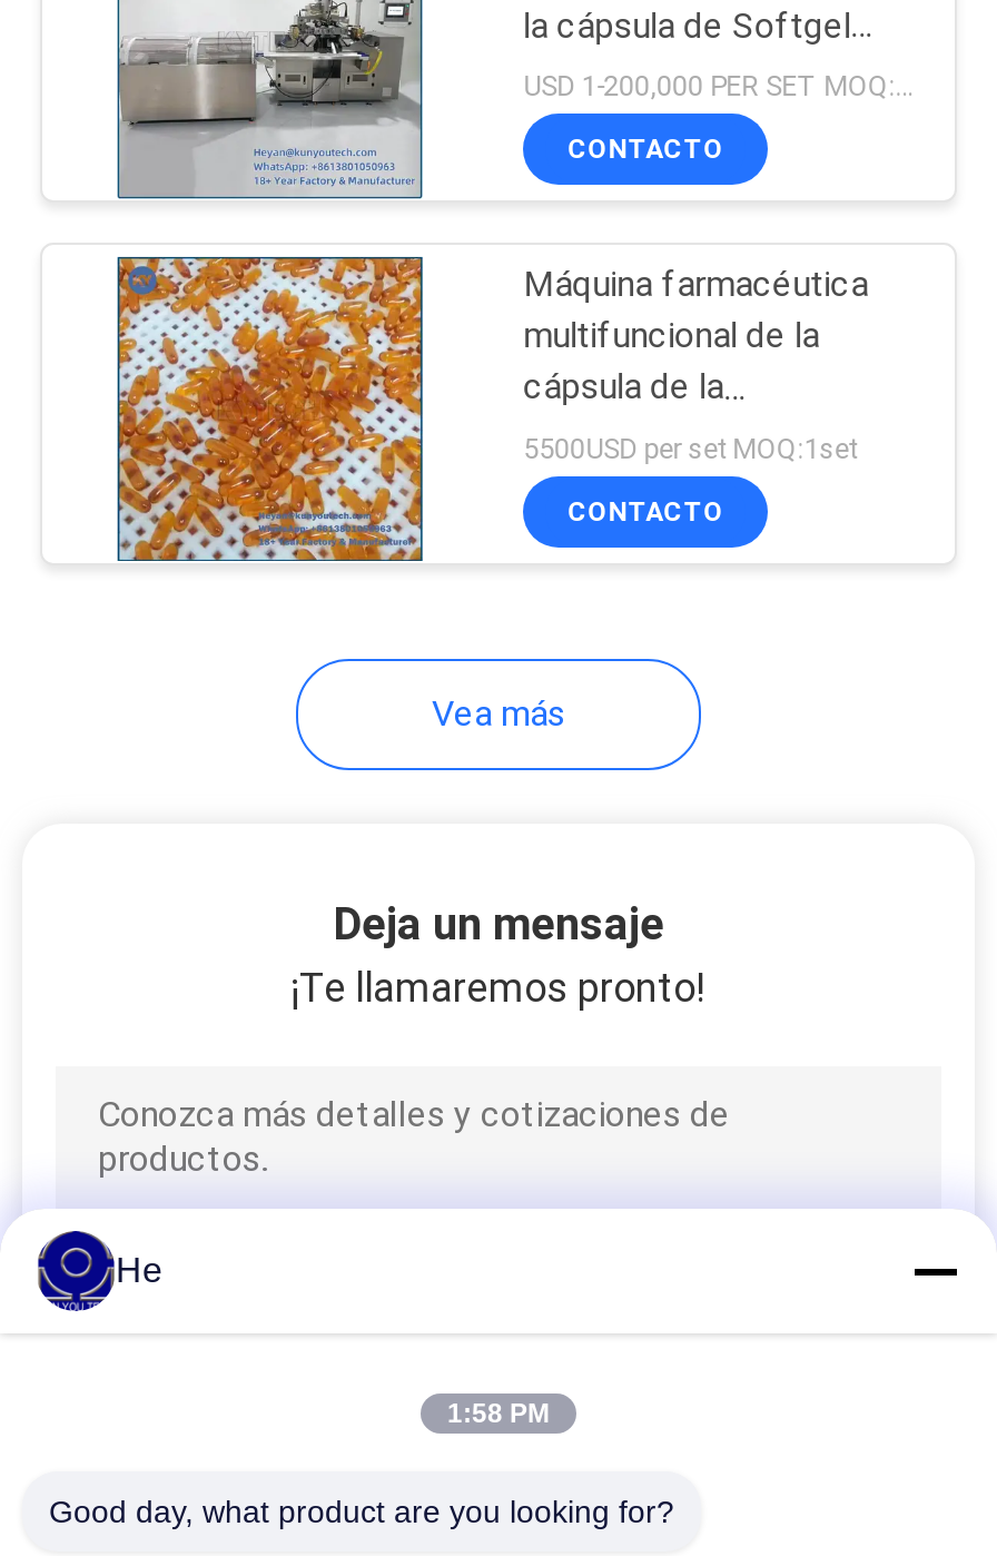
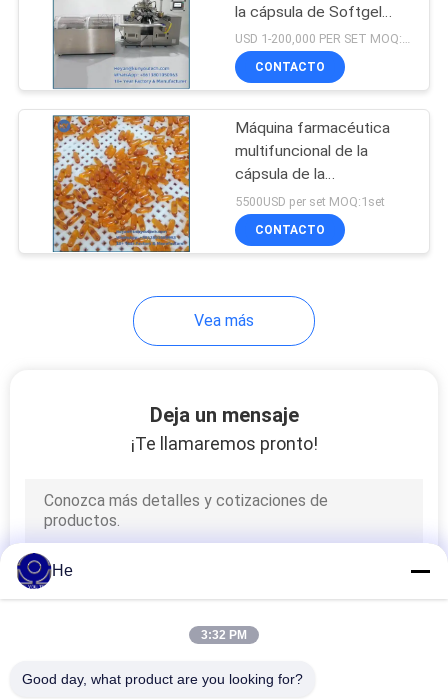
[447,1398,550,1429] 1:58 PM -> [201,628,247,642] 3:32 PM

